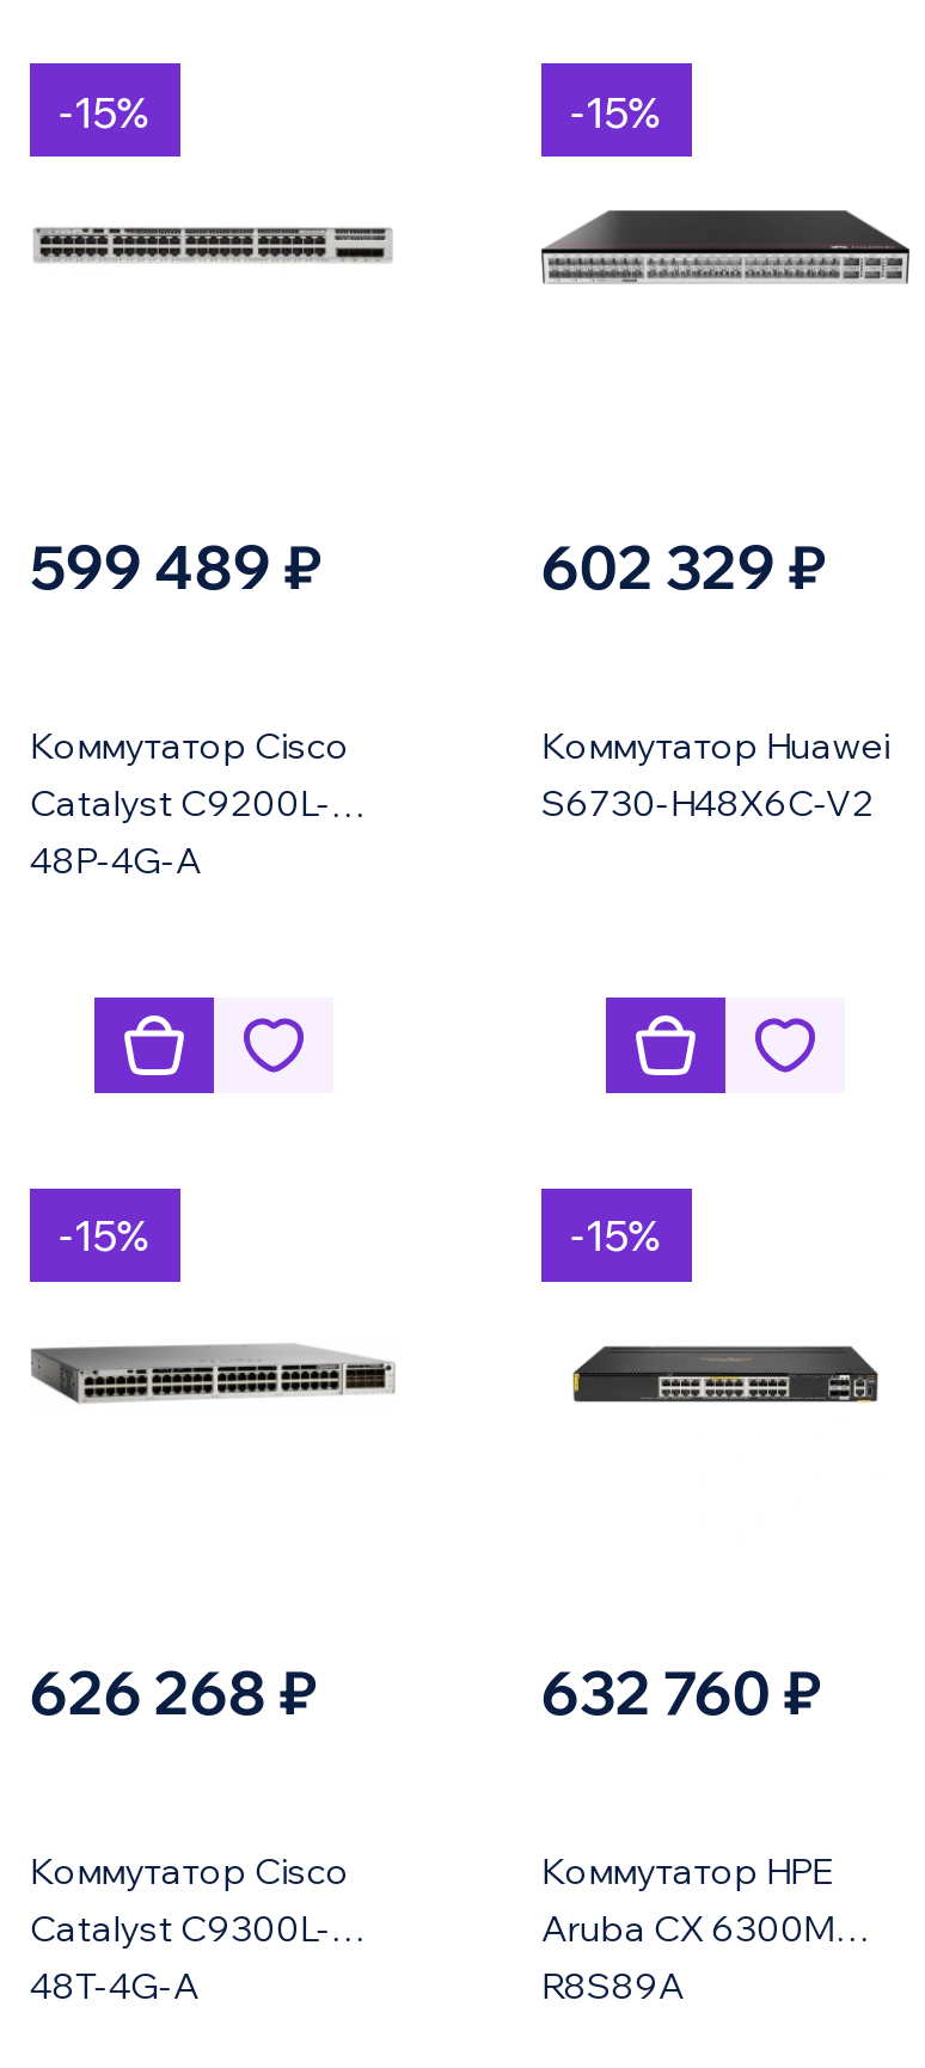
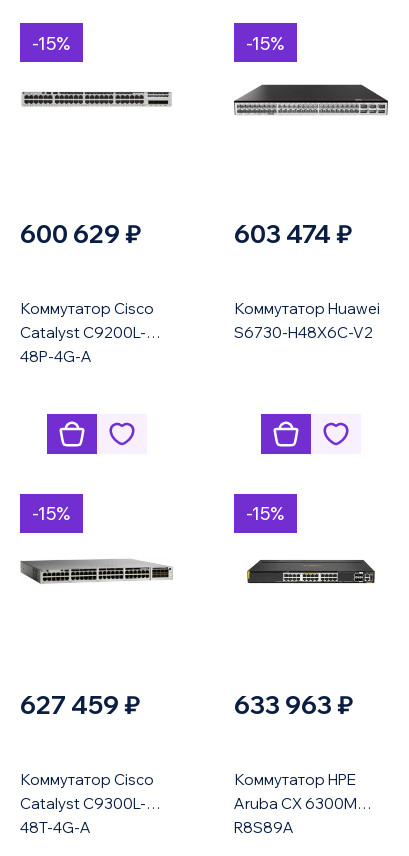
[29,530,321,604] 599 489 ₽ -> [20,218,141,249] 600 629 ₽
[541,530,826,604] 602 329 ₽ -> [234,218,352,249] 603 474 ₽
[29,1654,316,1728] 626 268 ₽ -> [20,689,140,720] 627 459 ₽
[541,1654,821,1728] 632 760 ₽ -> [234,689,353,720] 633 963 ₽

